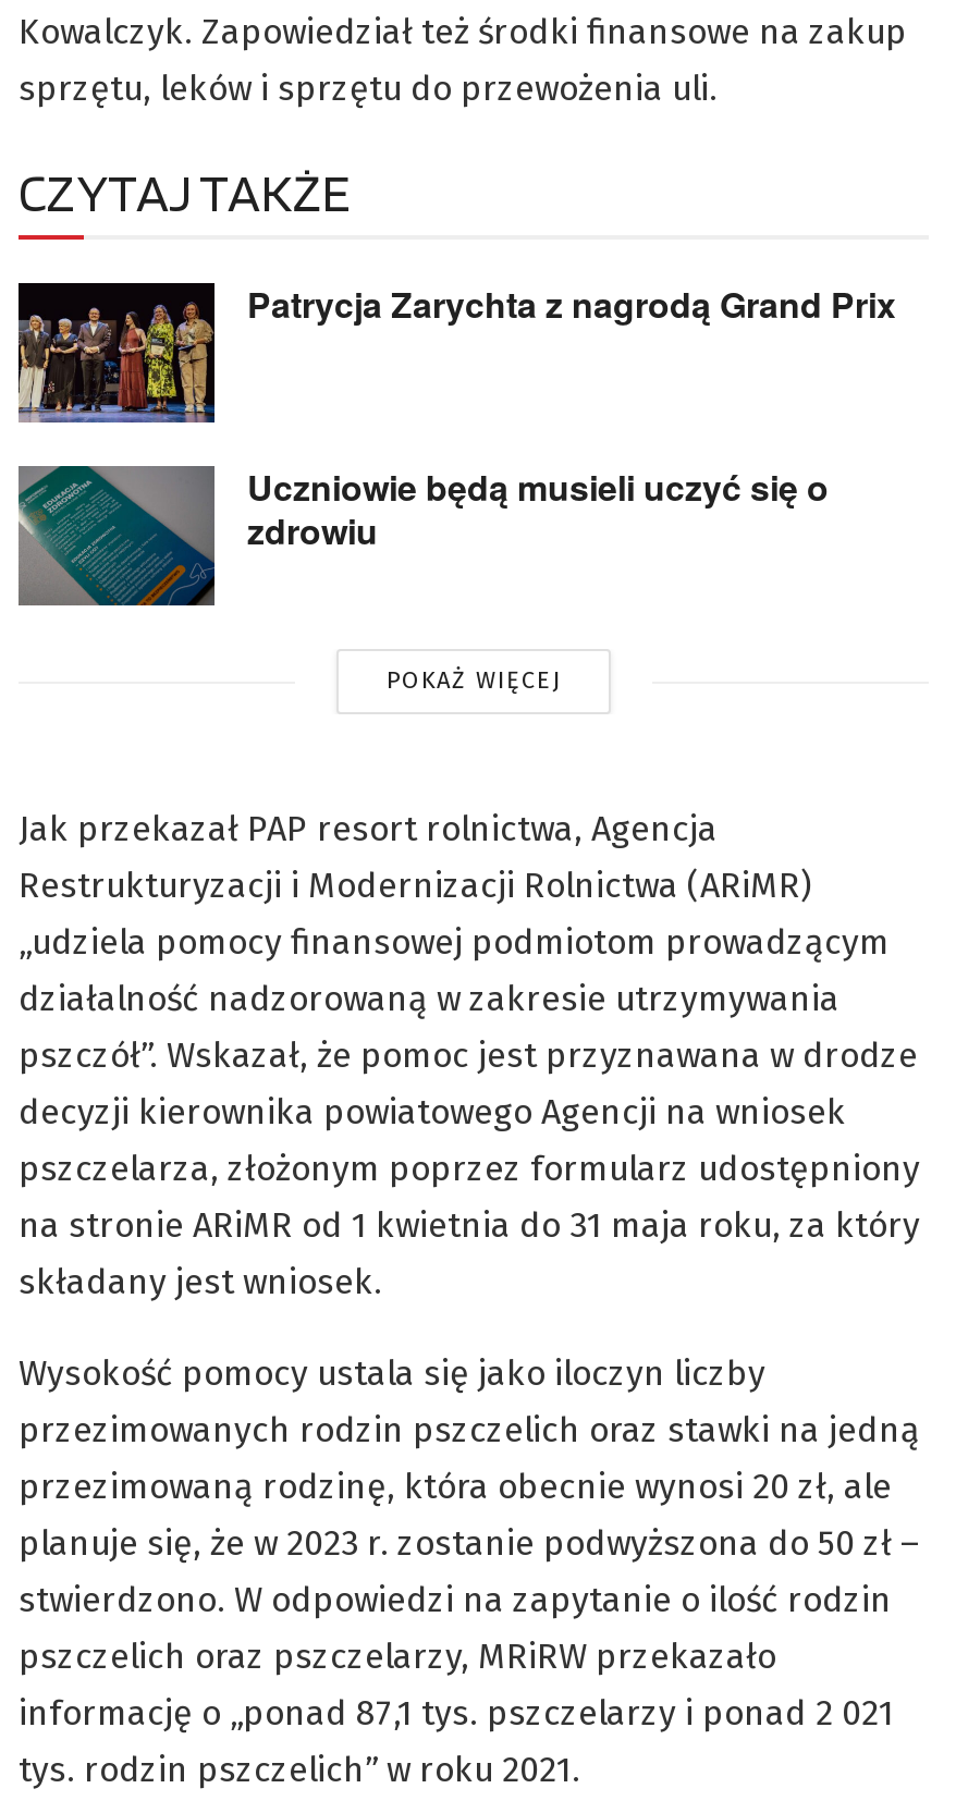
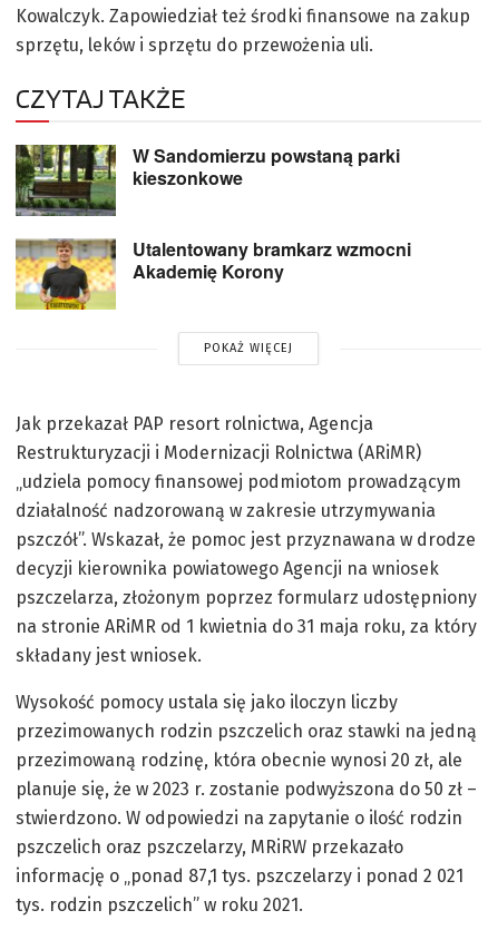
[19,278,896,425] [image] | Patrycja Zarychta z nagrodą Grand Prix -> [14,142,400,217] [image] | W Sandomierzu powstaną parki | kieszonkowe
[16,461,829,608] [image] | Uczniowie będą musieli uczyć się o | zdrowiu -> [14,236,411,311] [image] | Utalentowany bramkarz wzmocni | Akademię Korony

